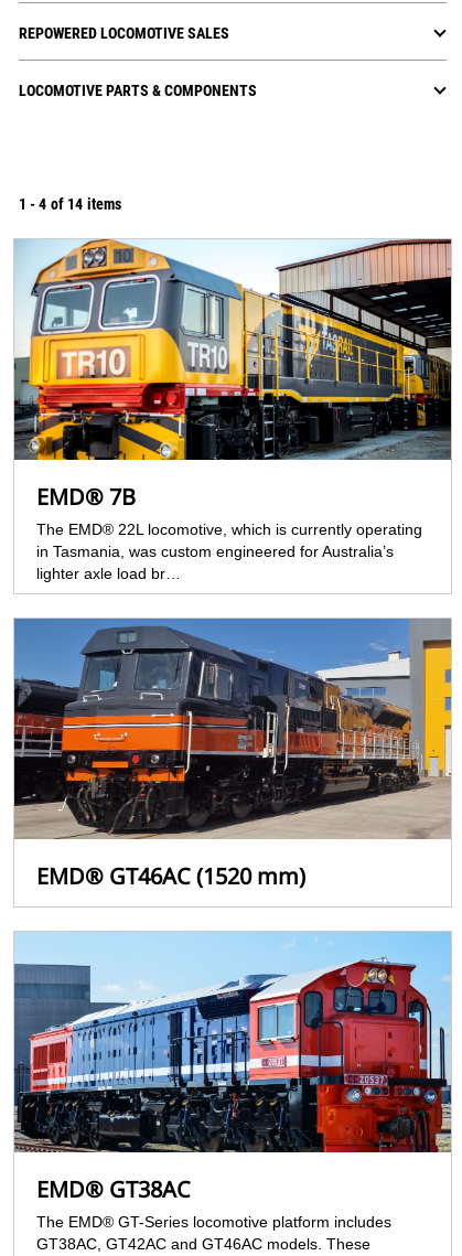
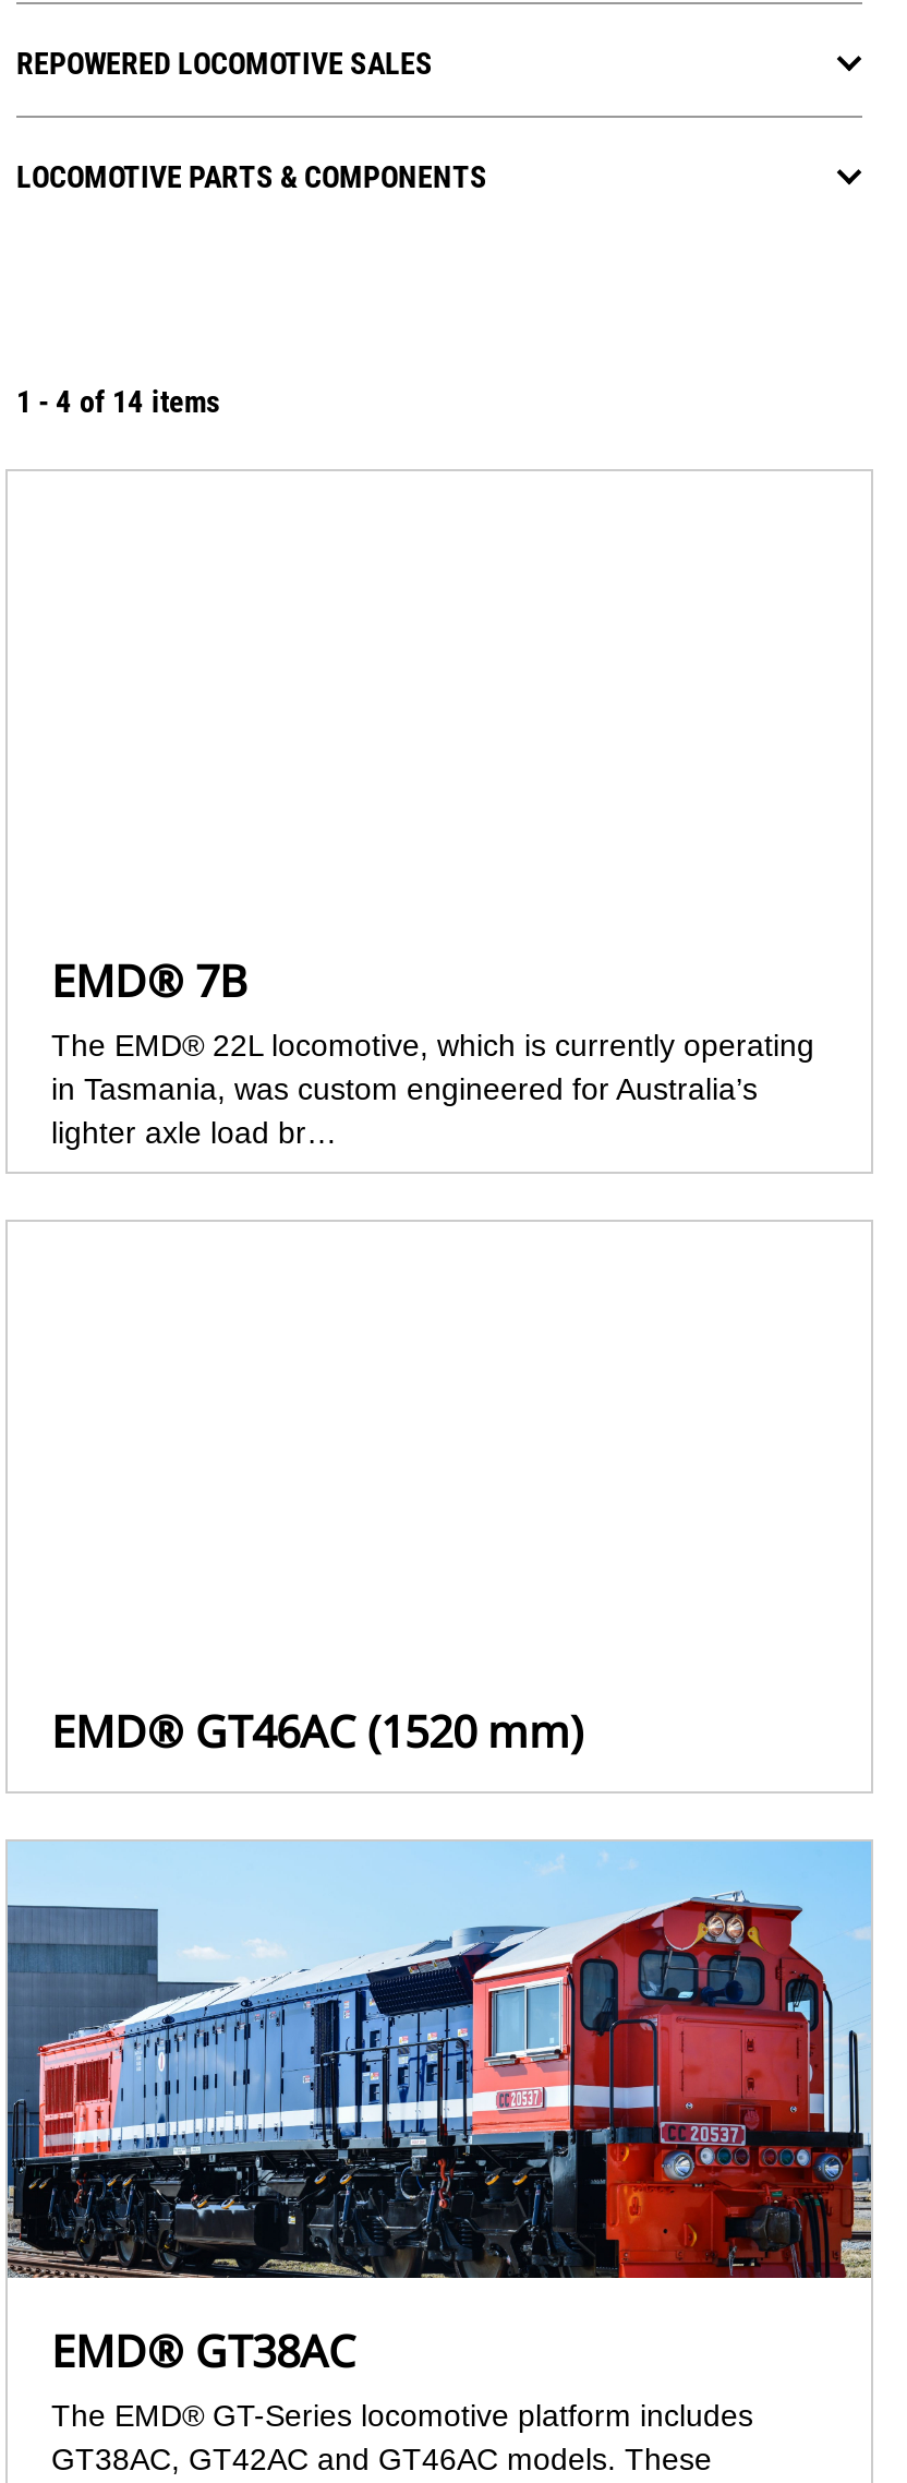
[13,238,452,461] [image] -> none
[13,618,452,840] [image] -> none

